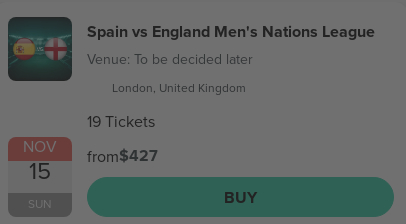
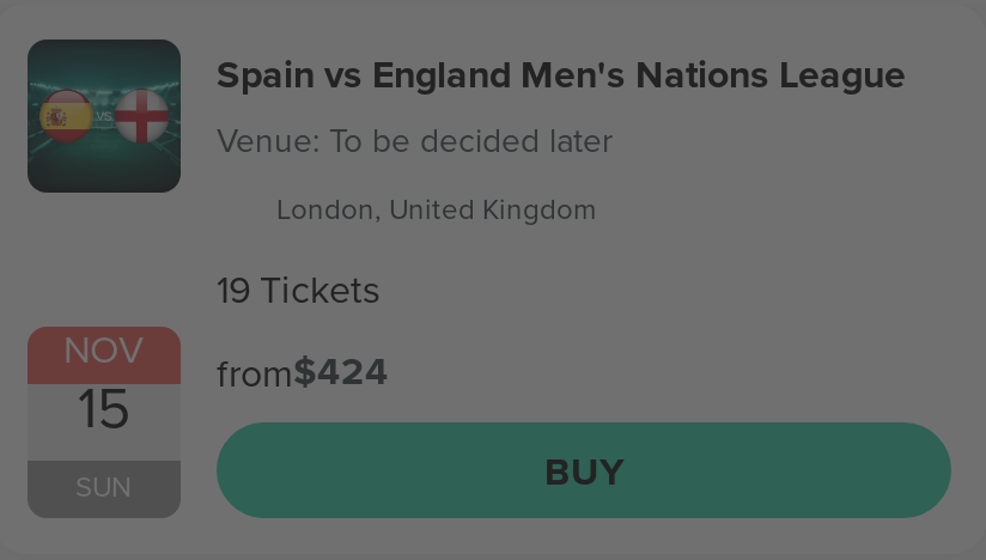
[87,144,158,167] from$427 -> [217,343,389,398] from$424

